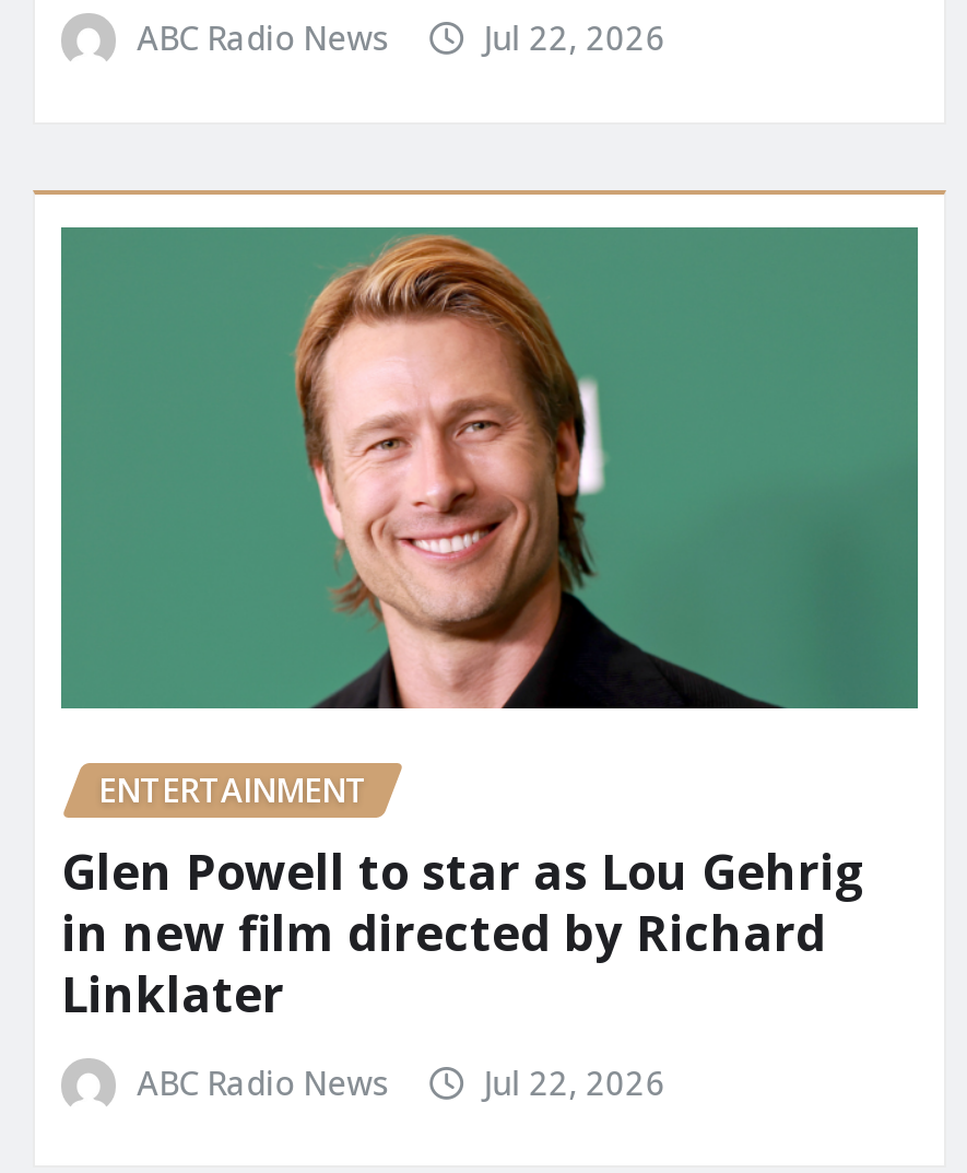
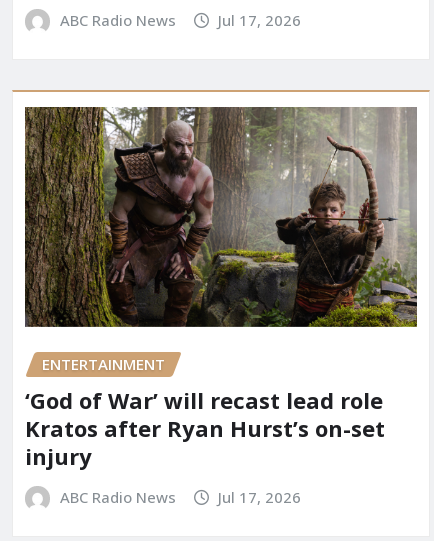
[483,15,665,59] Jul 22, 2026 -> [218,10,301,30] Jul 17, 2026
[59,225,918,711] [image] -> [24,106,418,328] [image]
[61,836,865,1024] Glen Powell to star as Lou Gehrig | in new film directed by Richard | Linklater -> [25,385,385,471] ‘God of War’ will recast lead role | Kratos after Ryan Hurst’s on-set | injury
[483,1059,665,1103] Jul 22, 2026 -> [218,487,301,507] Jul 17, 2026

